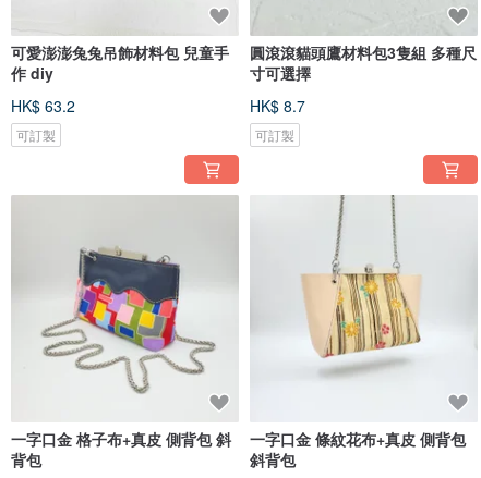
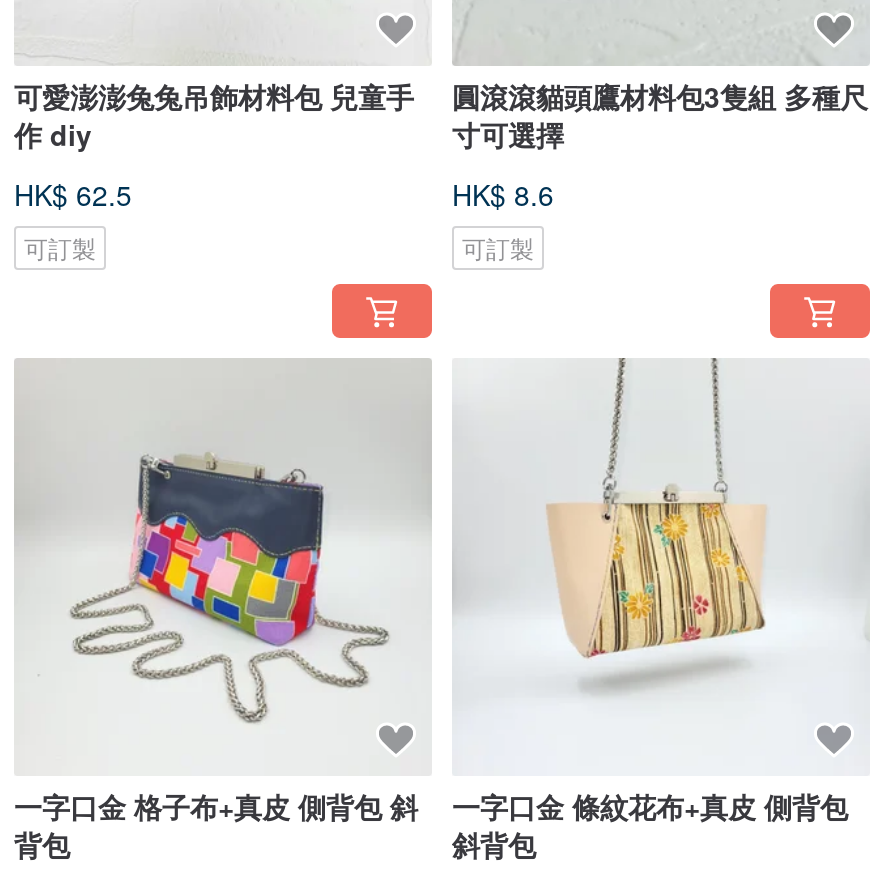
[11,95,75,117] HK$ 63.2 -> [14,174,132,214] HK$ 62.5
[250,95,305,117] HK$ 8.7 -> [452,174,554,214] HK$ 8.6

